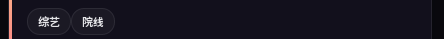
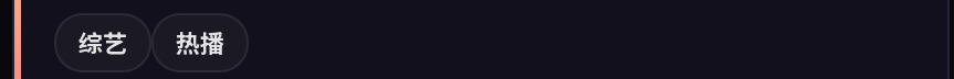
[82,13,104,29] 院线 -> [176,25,224,60] 热播

